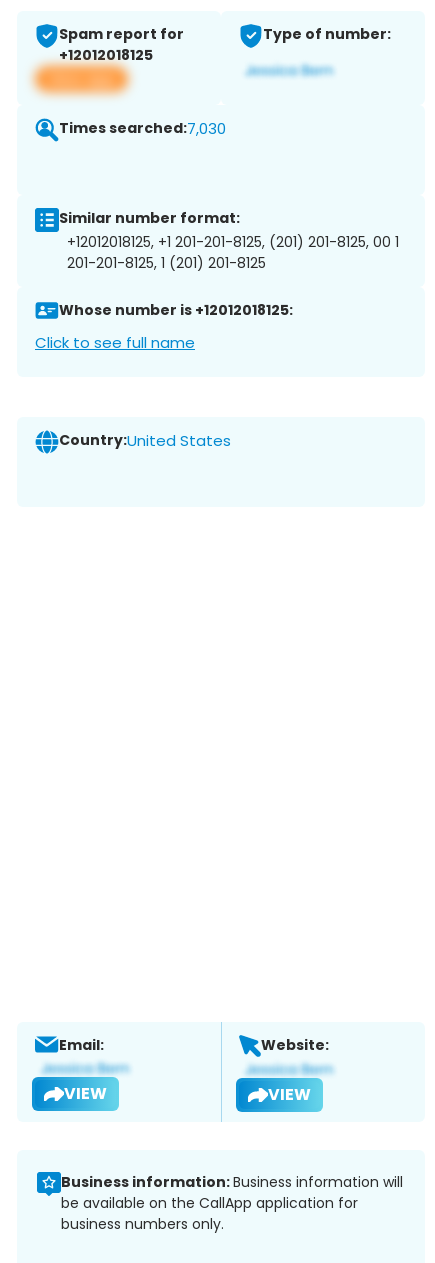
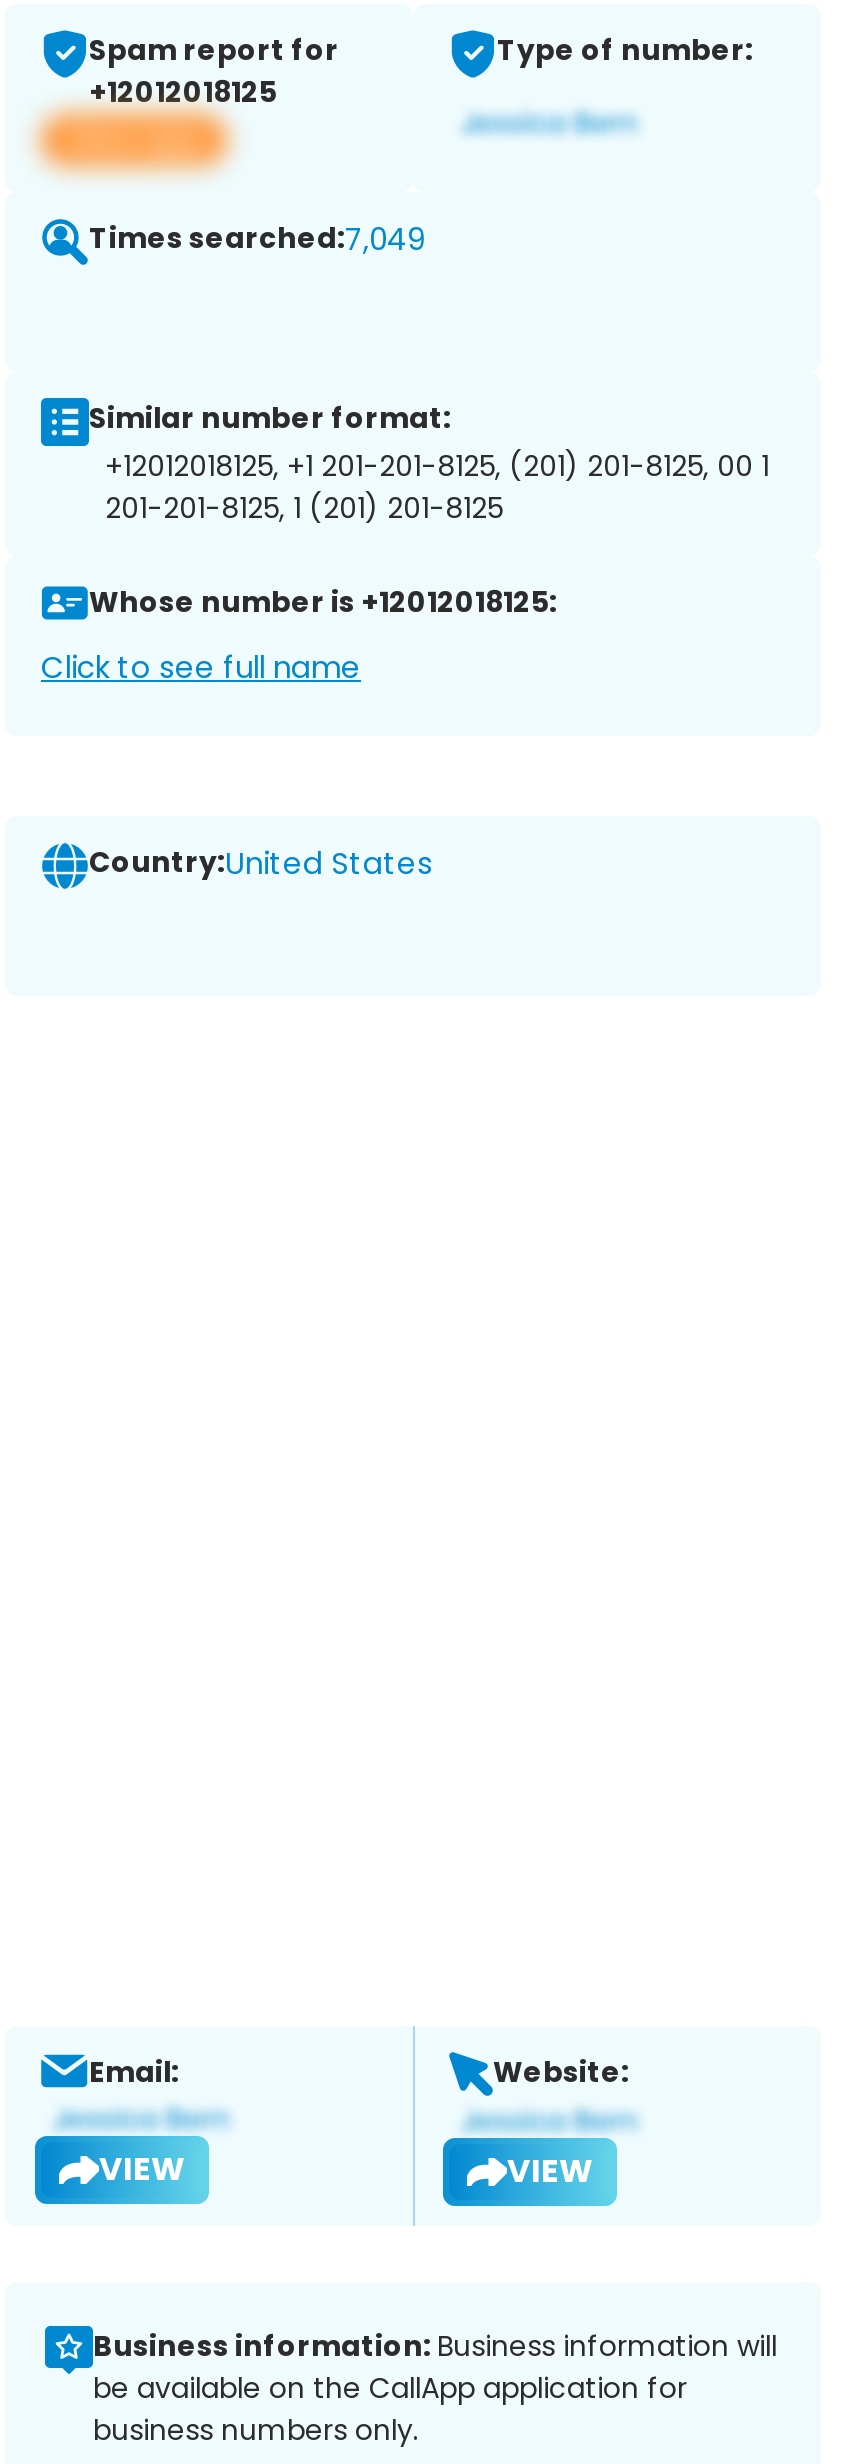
[59,118,226,139] Times searched:7,030 -> [89,218,425,260] Times searched:7,049

